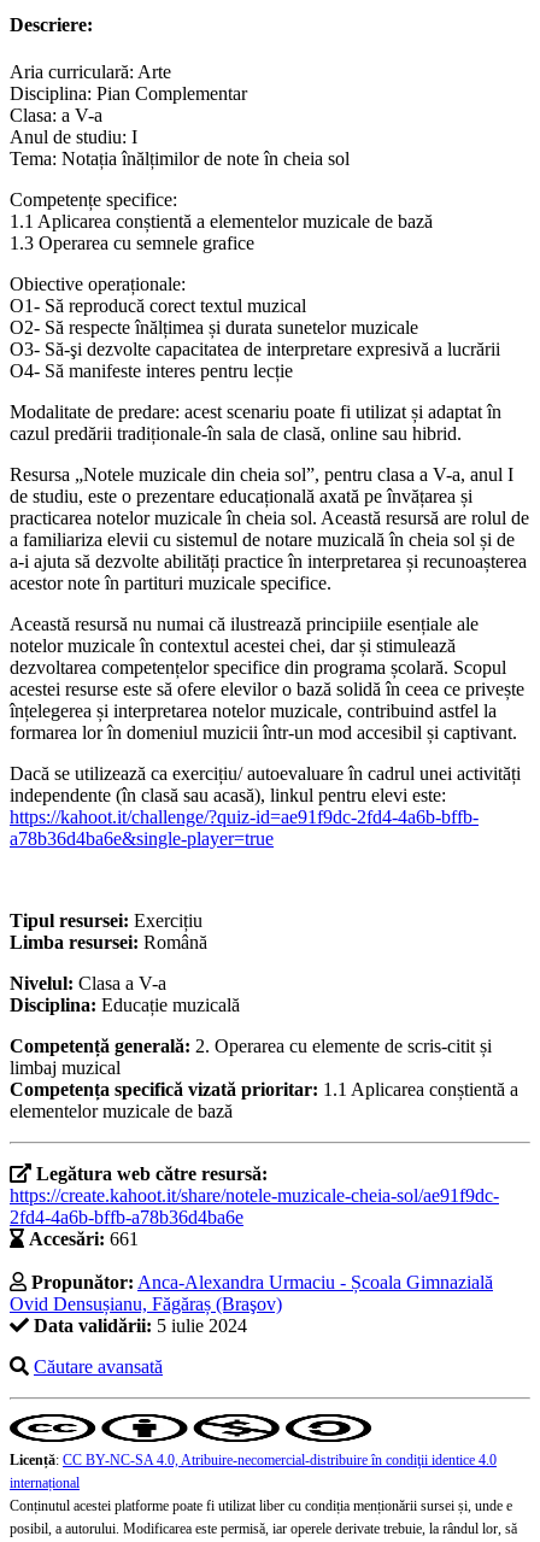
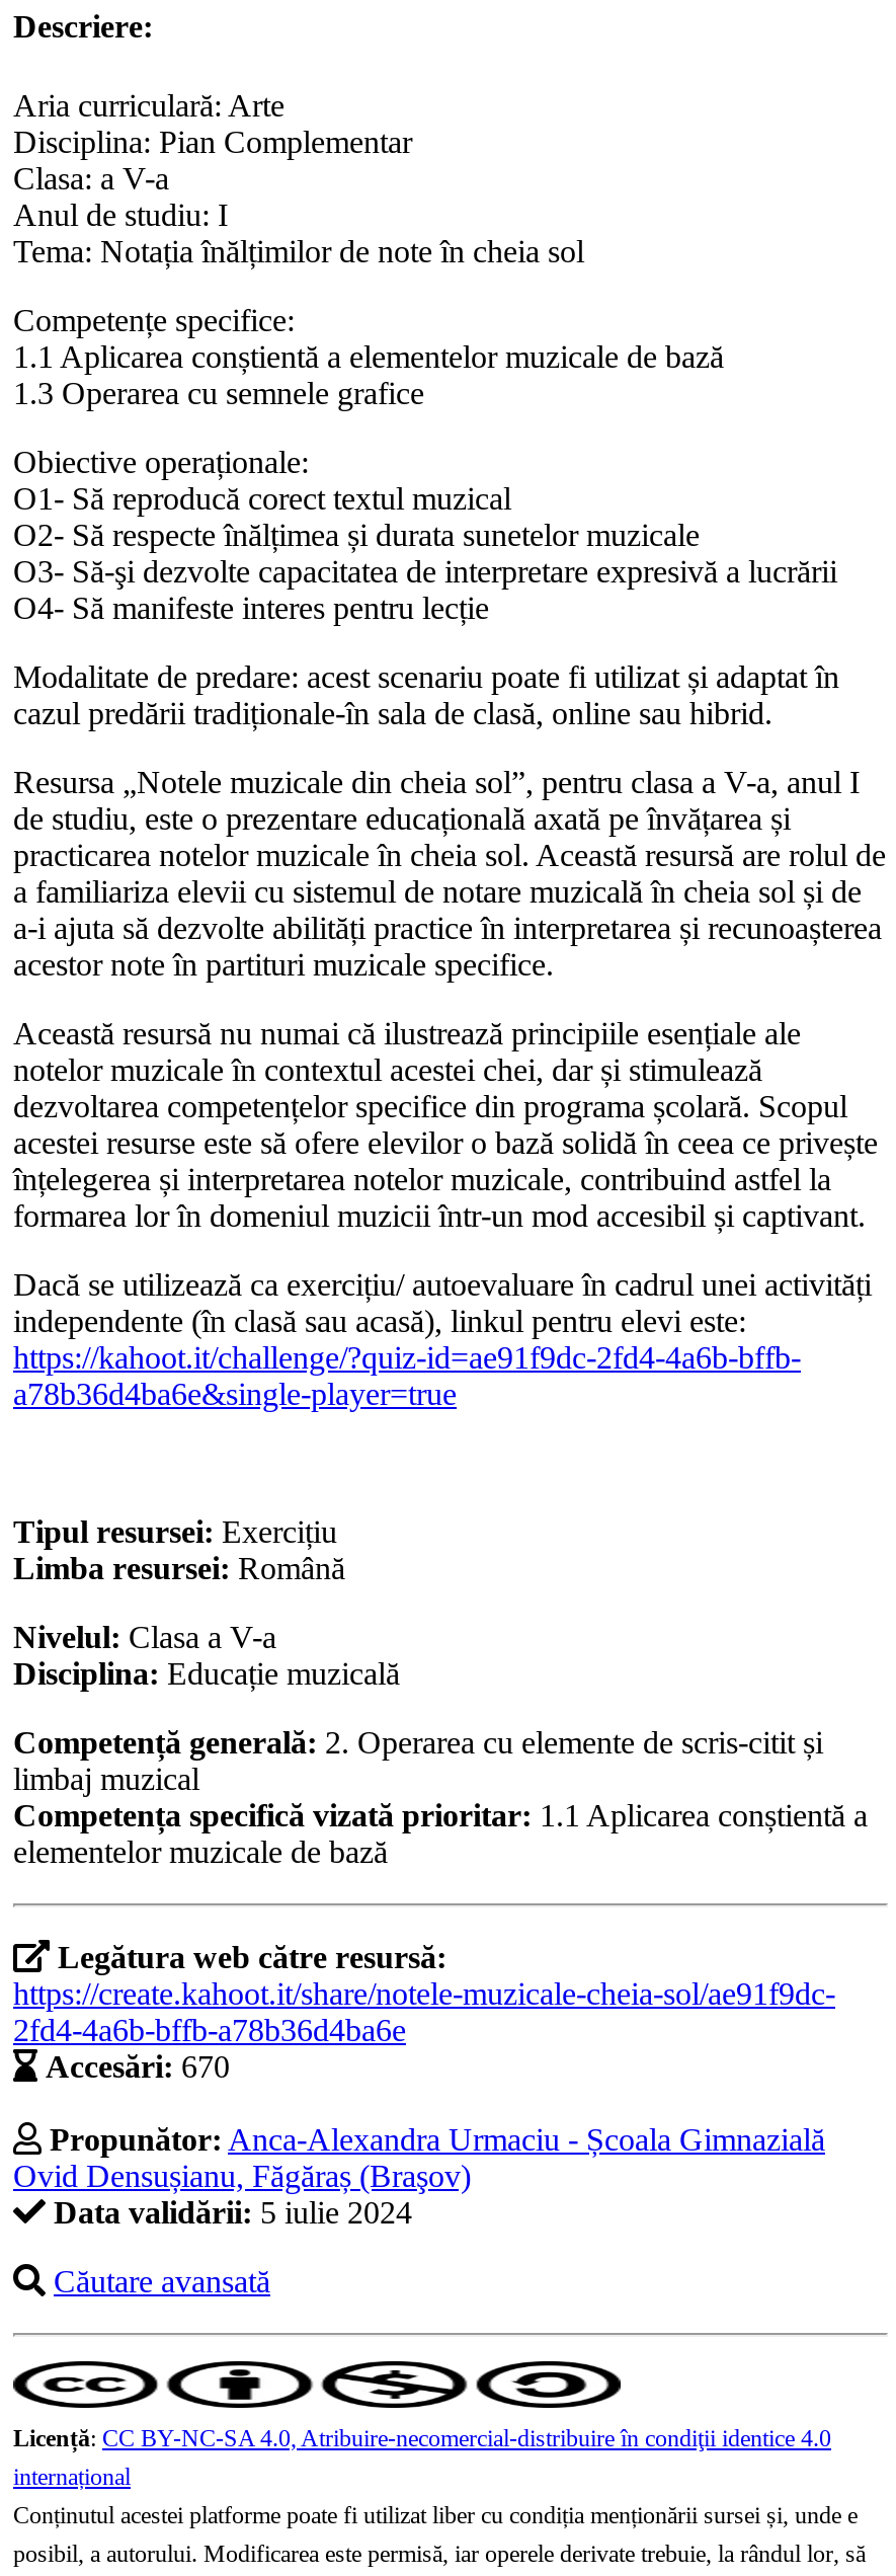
[29,1229,139,1249] Accesări: 661 -> [46,2050,230,2084] Accesări: 670

